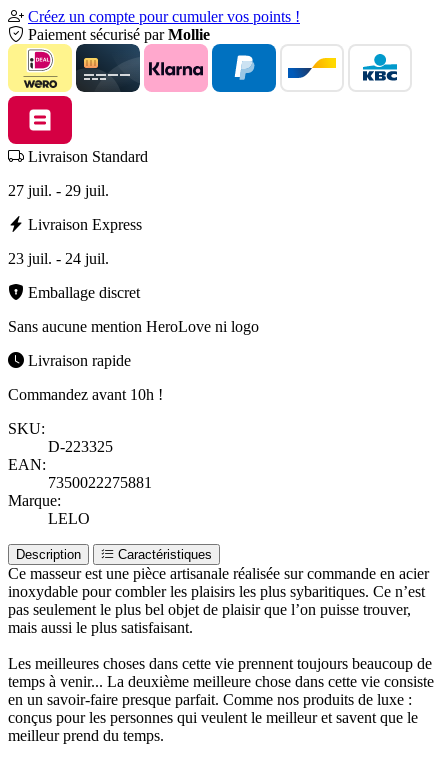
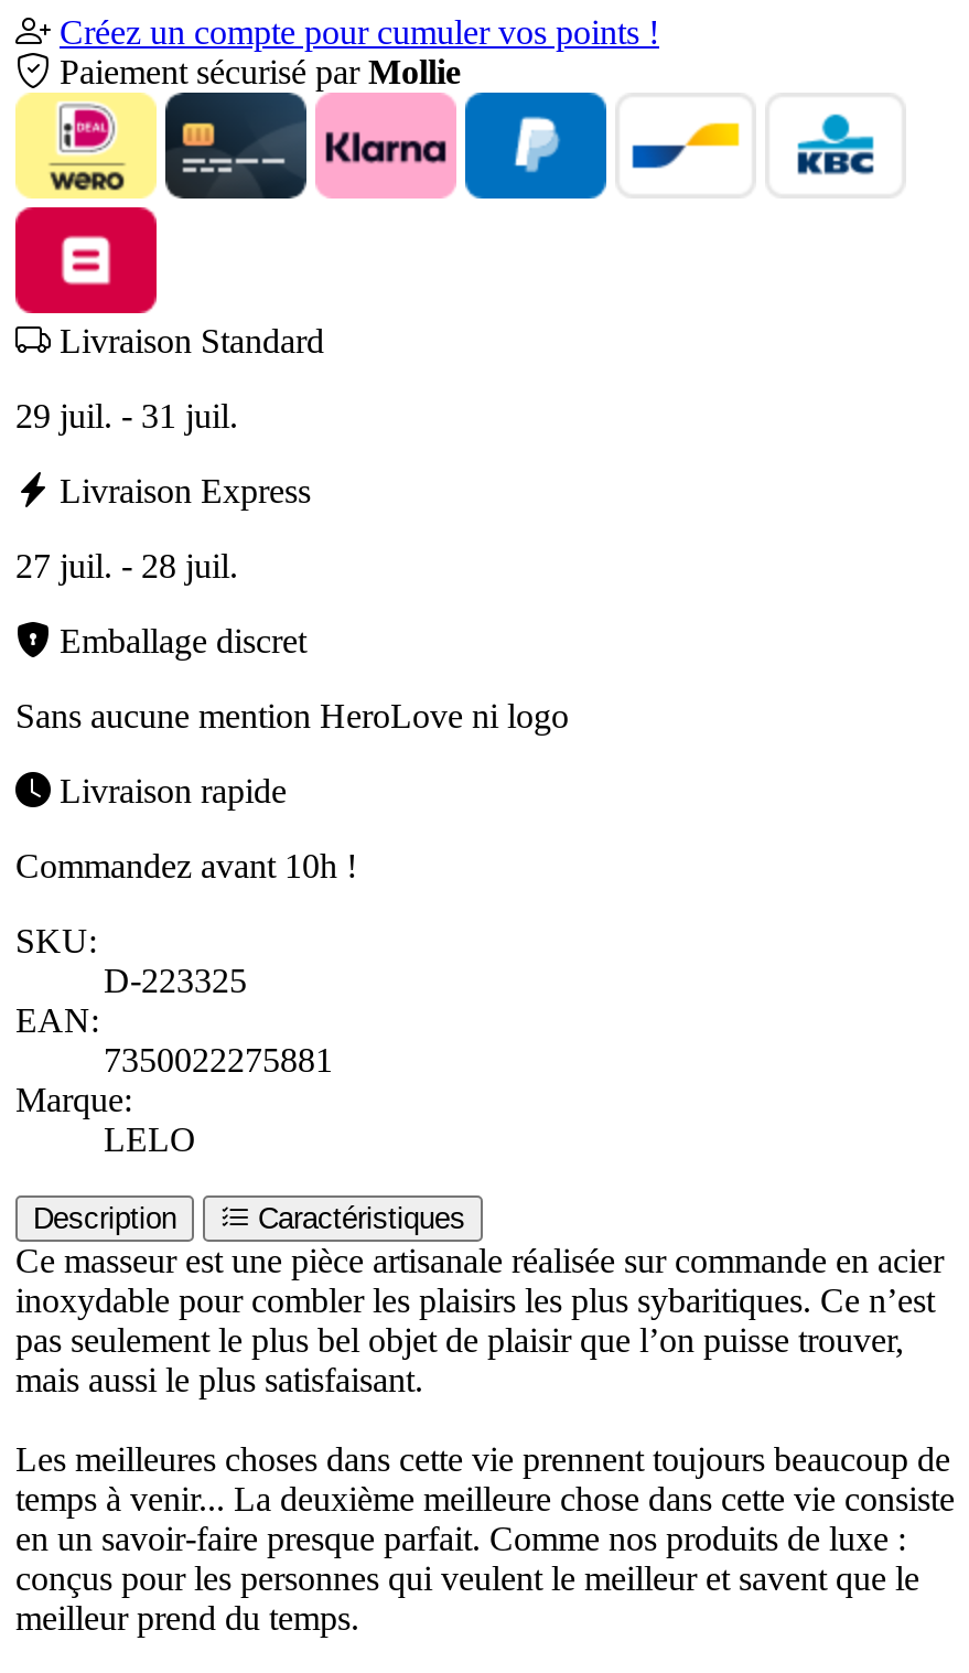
[8,182,109,199] 27 juil. - 29 juil. -> [15,398,238,435] 29 juil. - 31 juil.
[8,250,109,267] 23 juil. - 24 juil. -> [15,548,238,585] 27 juil. - 28 juil.

